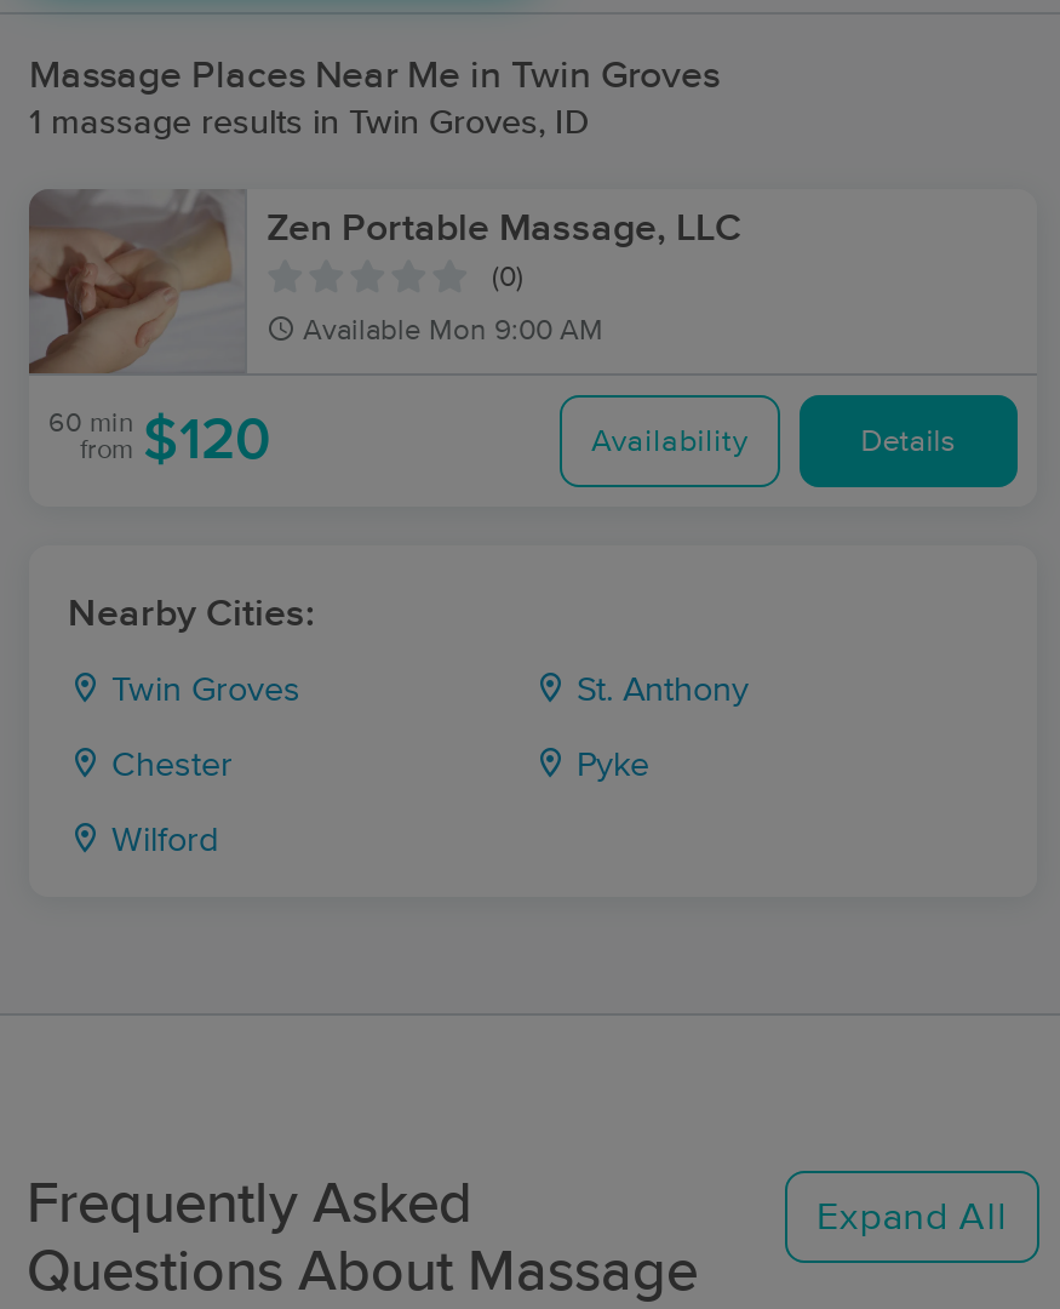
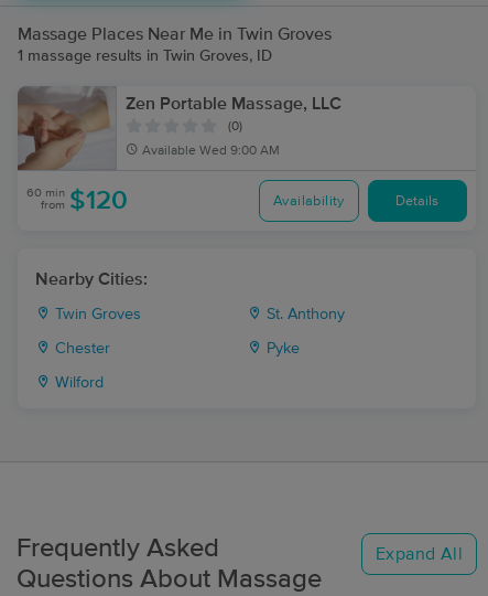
[303,318,603,347] Available Mon 9:00 AM -> [142,145,280,158] Available Wed 9:00 AM

